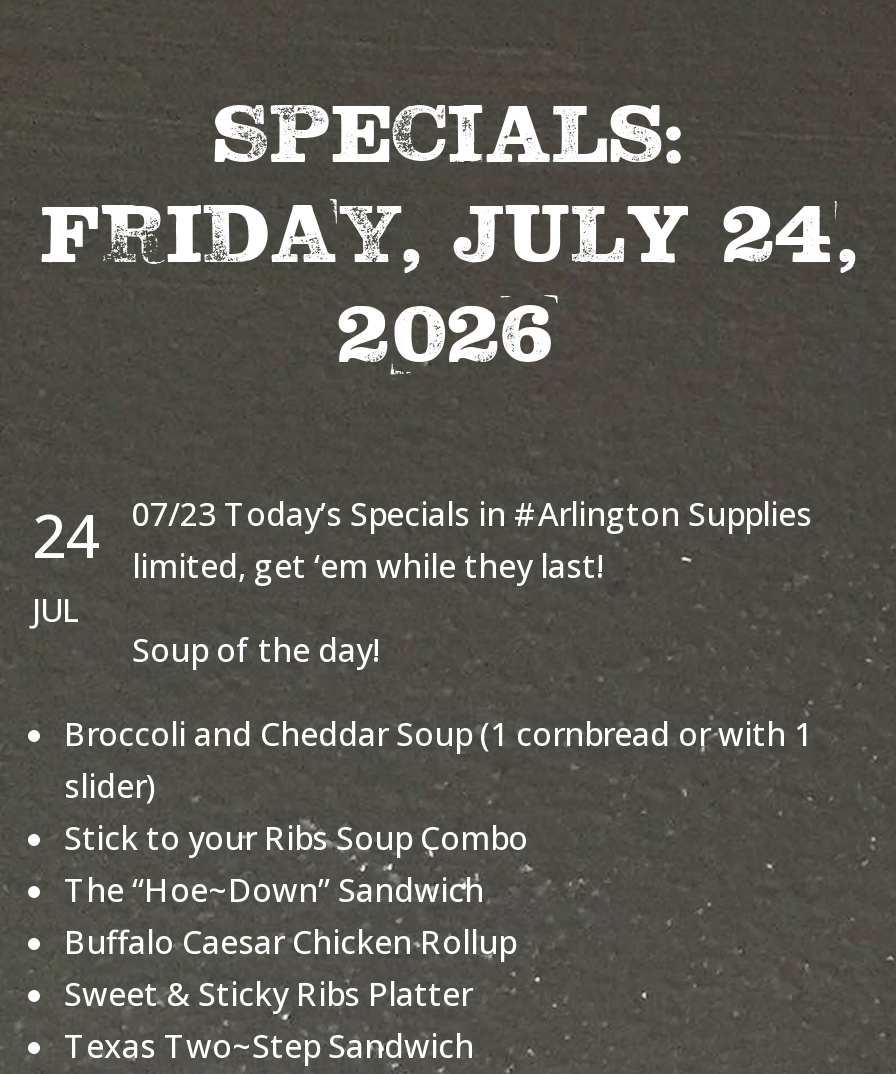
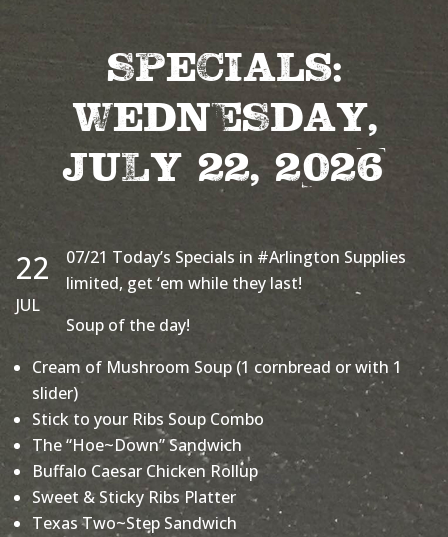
[40,168,856,390] FRIDAY, JULY 24, | 2026 -> [62,84,386,195] WEDNESDAY, | JULY 22, 2026
[32,494,100,576] 24 -> [16,247,50,288] 22
[132,492,812,536] 07/23 Today’s Specials in #Arlington Supplies -> [66,246,406,268] 07/21 Today’s Specials in #Arlington Supplies
[64,712,812,756] Broccoli and Cheddar Soup (1 cornbread or with 1 -> [32,356,402,378] Cream of Mushroom Soup (1 cornbread or with 1

